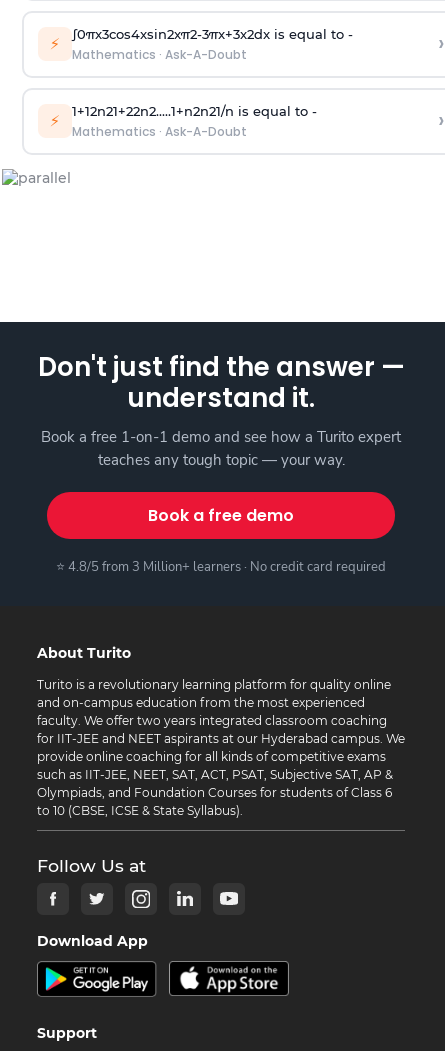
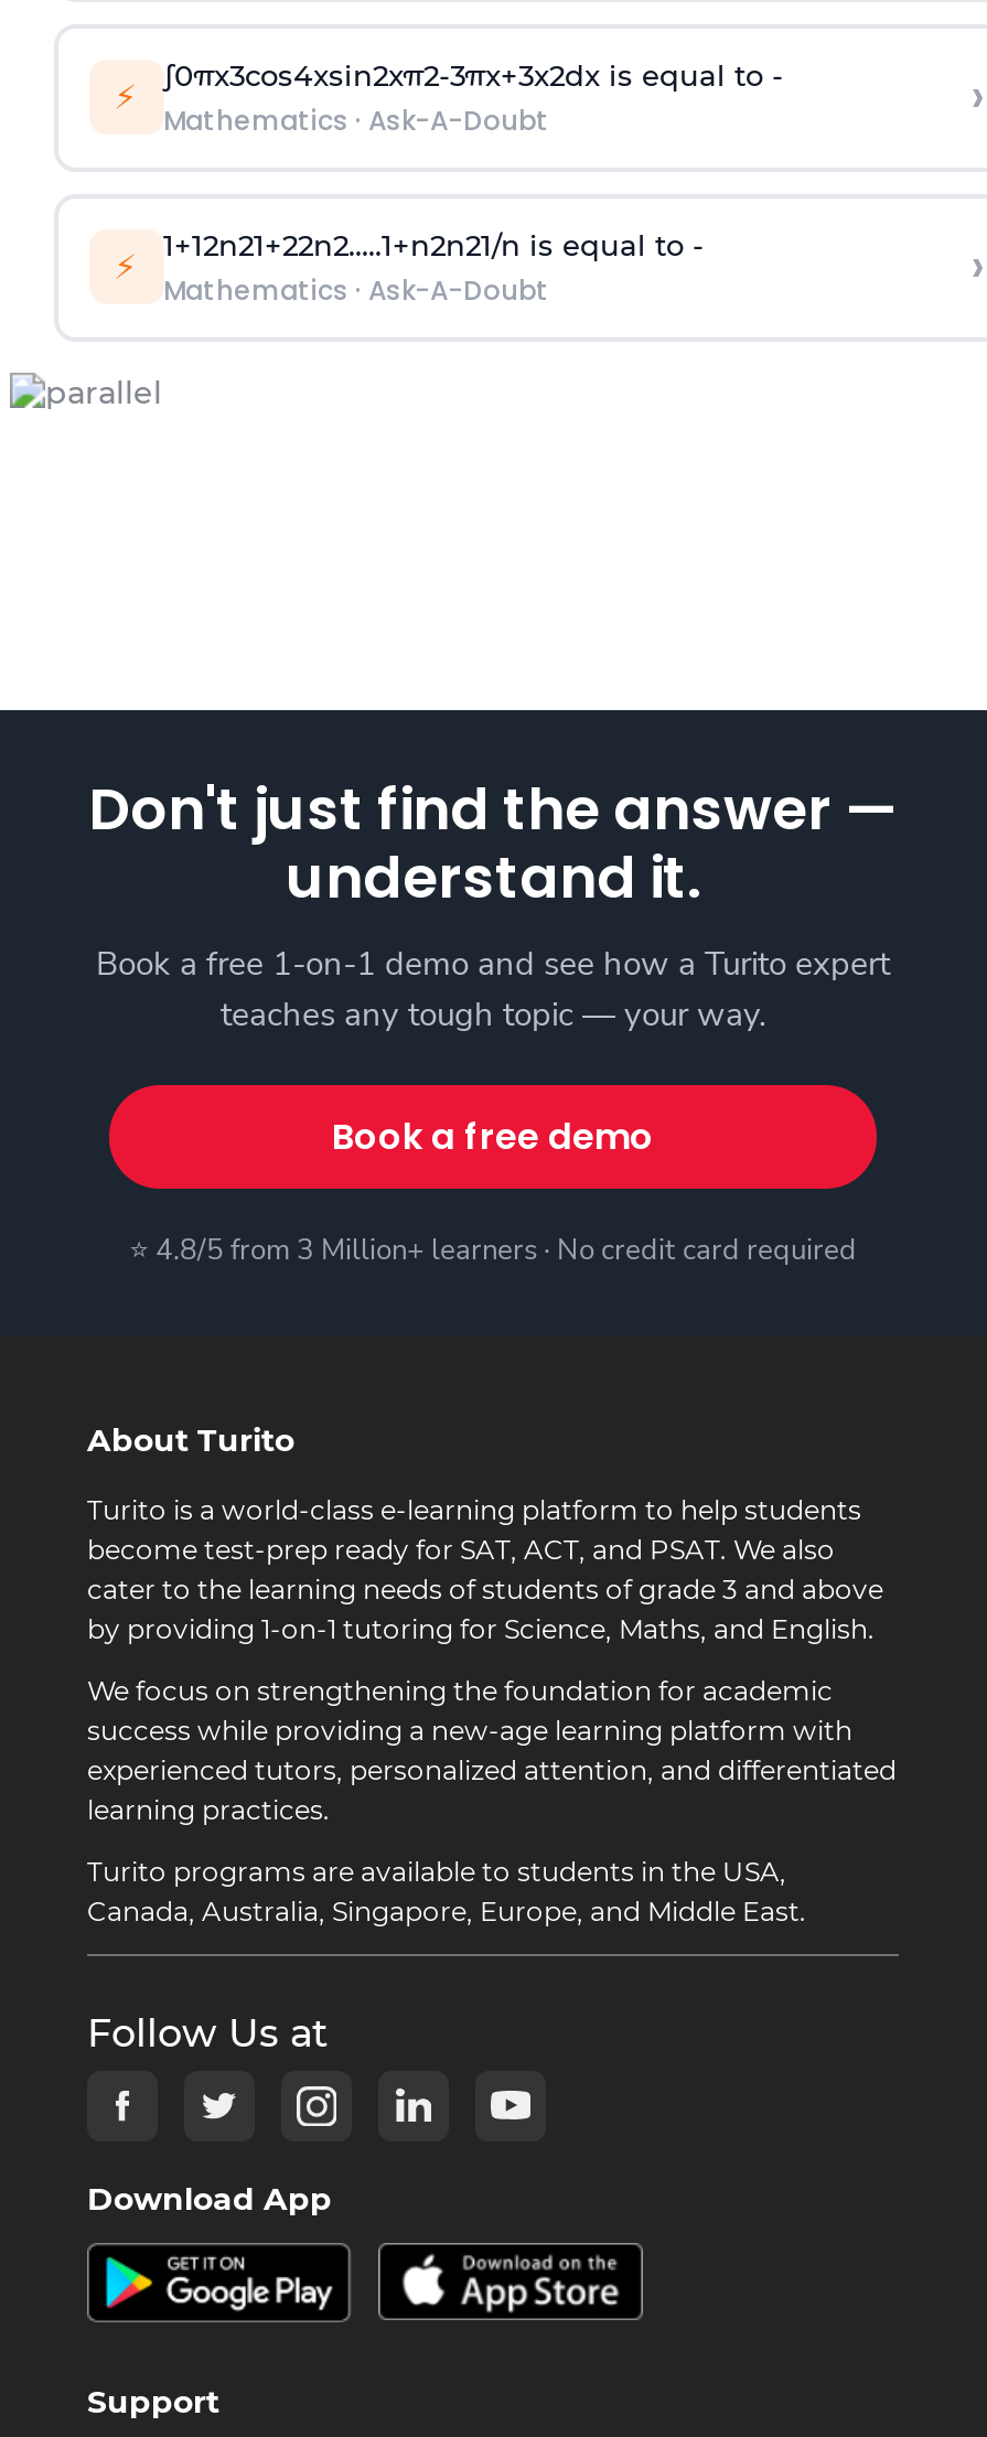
[37,677,405,818] Turito is a revolutionary learning platform for quality online | and on-campus education from the most experienced | faculty. We offer two years integrated classroom coaching | for IIT-JEE and NEET aspirants at our Hyderabad campus. We | provide online coaching for all kinds of competitive exams | such as IIT-JEE, NEET, SAT, ACT, PSAT, Subjective SAT, AP & | Olympiads, and Foundation Courses for students of Class 6 | to 10 (CBSE, ICSE & State Syllabus). -> [87,1492,897,1927] Turito is a world-class e-learning platform to help students | become test-prep ready for SAT, ACT, and PSAT. We also | cater to the learning needs of students of grade 3 and above | by providing 1-on-1 tutoring for Science, Maths, and English. | We focus on strengthening the foundation for academic | success while providing a new-age learning platform with | experienced tutors, personalized attention, and differentiated | learning practices. | Turito programs are available to students in the USA, | Canada, Australia, Singapore, Europe, and Middle East.

